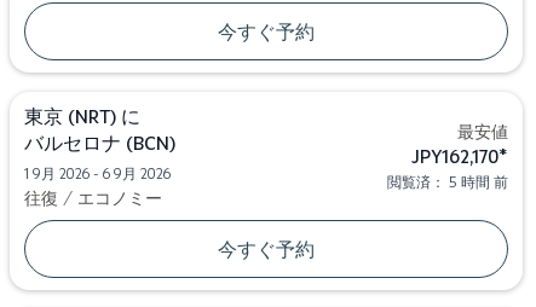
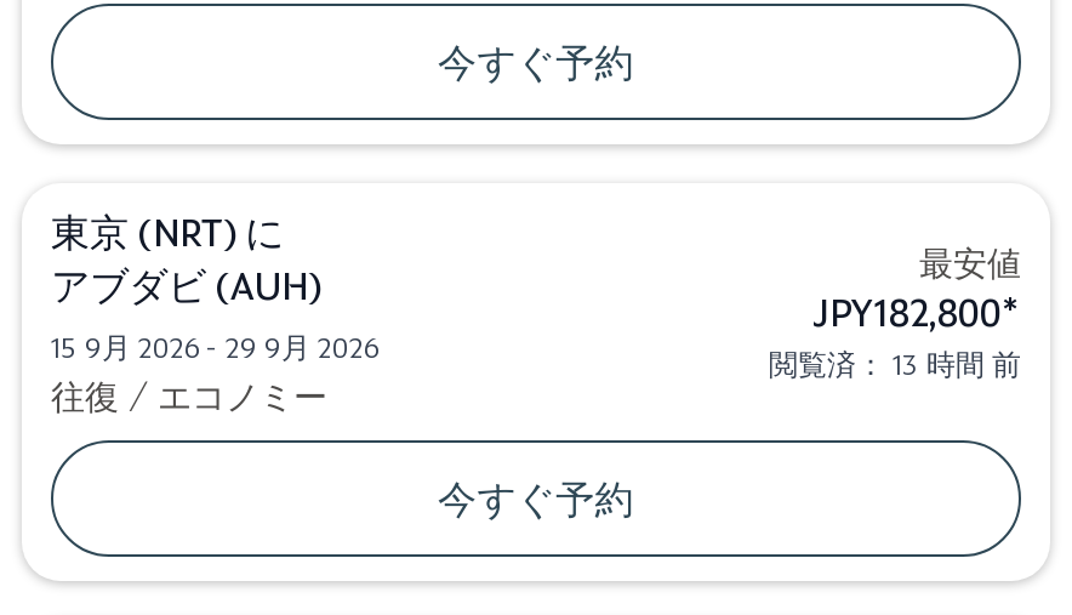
[24,131,175,184] バルセロナ (BCN) | 1 9月 2026 - 6 9月 2026 -> [51,261,378,368] アブダビ (AUH) | 15 9月 2026 - 29 9月 2026
[387,144,508,192] JPY162,170* | 閲覧済： 5 時間 前 -> [769,287,1021,385] JPY182,800* | 閲覧済： 13 時間 前

